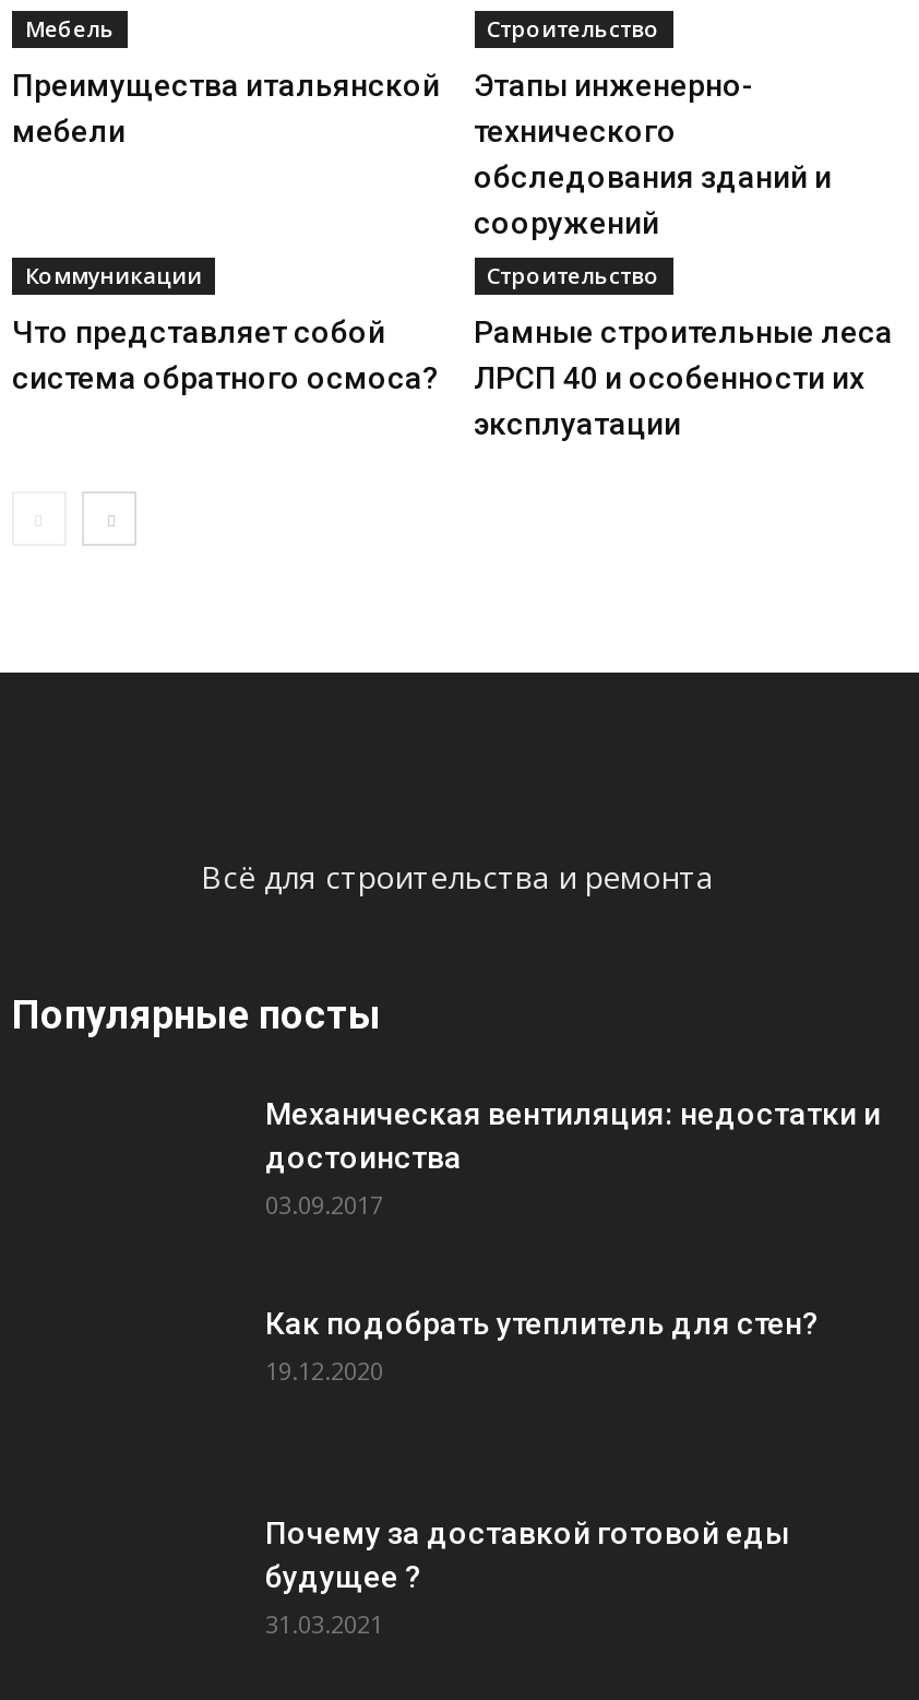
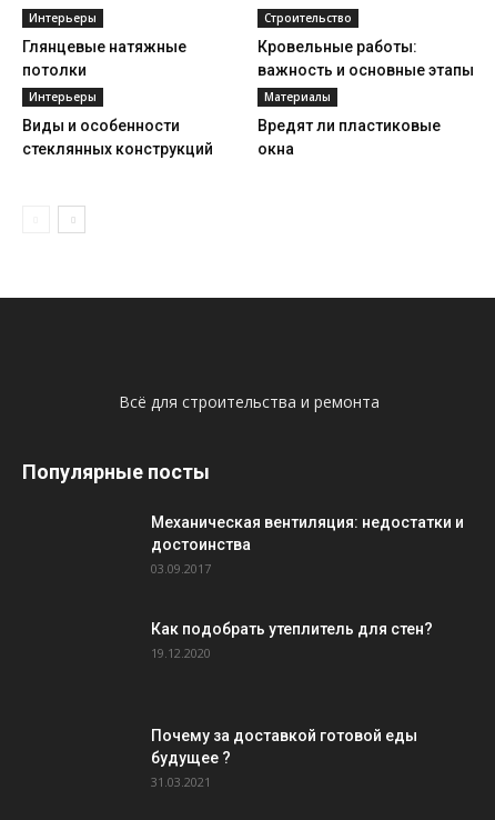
[25,13,115,44] Мебель -> [29,10,97,26] Интерьеры
[12,68,440,148] Преимущества итальянской | мебели -> [22,38,186,79] Глянцевые натяжные | потолки
[474,68,832,240] Этапы инженерно- | технического | обследования зданий и | сооружений -> [257,38,473,79] Кровельные работы: | важность и основные этапы
[25,260,202,290] Коммуникации -> [29,89,97,104] Интерьеры
[487,260,659,290] Строительство -> [264,89,330,104] Материалы
[12,314,440,395] Что представляет собой | система обратного осмоса? -> [22,117,213,158] Виды и особенности | стеклянных конструкций
[474,314,893,441] Рамные строительные леса | ЛРСП 40 и особенности их | эксплуатации -> [257,117,440,158] Вредят ли пластиковые | окна

